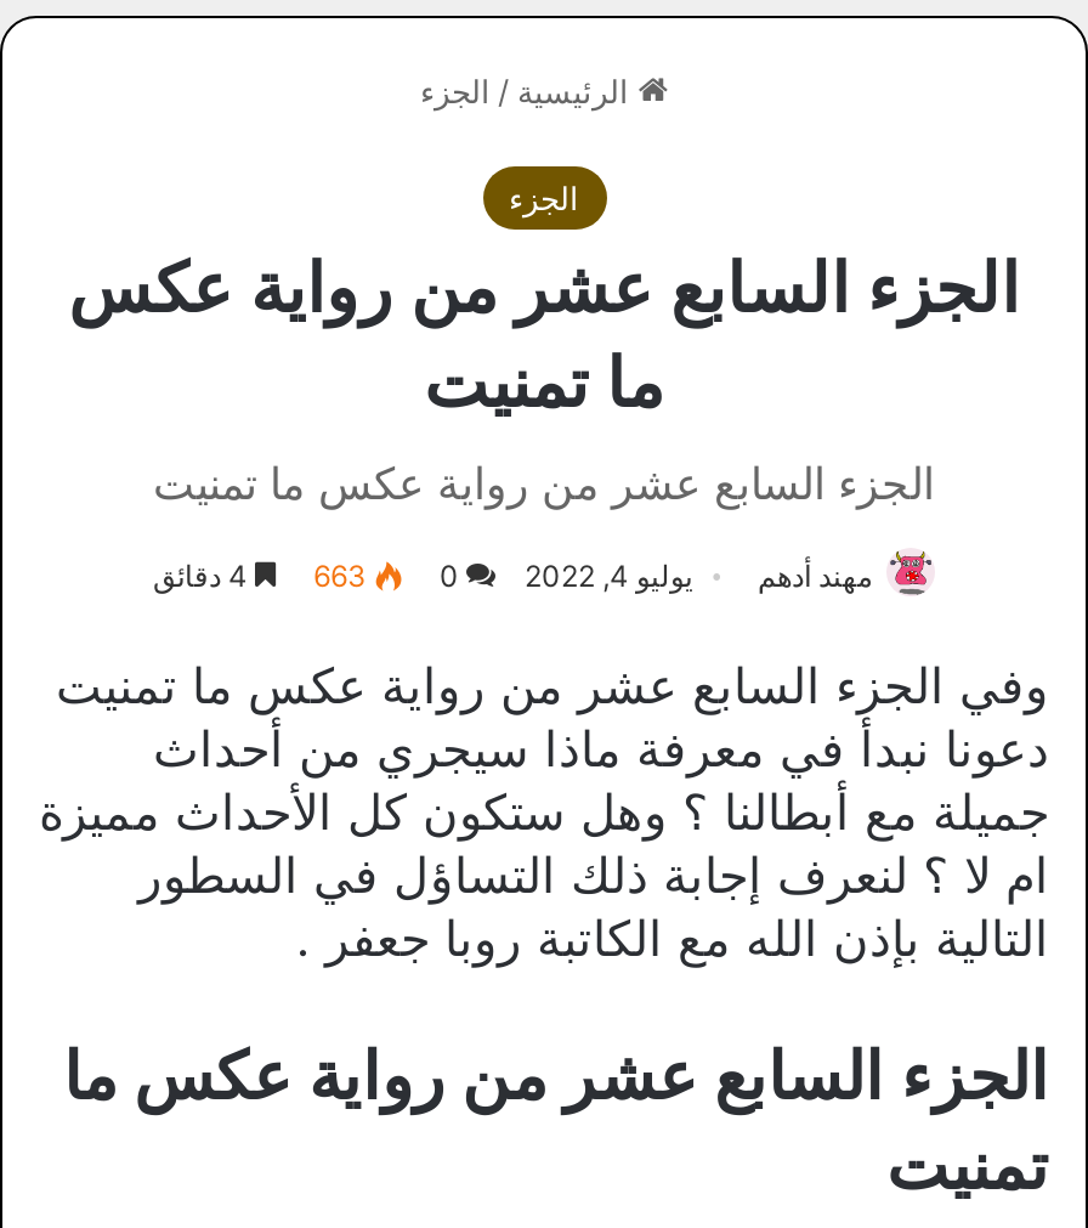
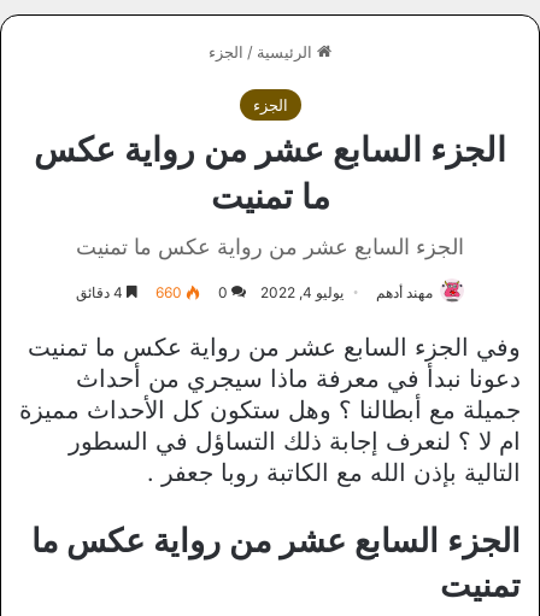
[313,558,367,594] 663 -> [155,283,182,301] 660

